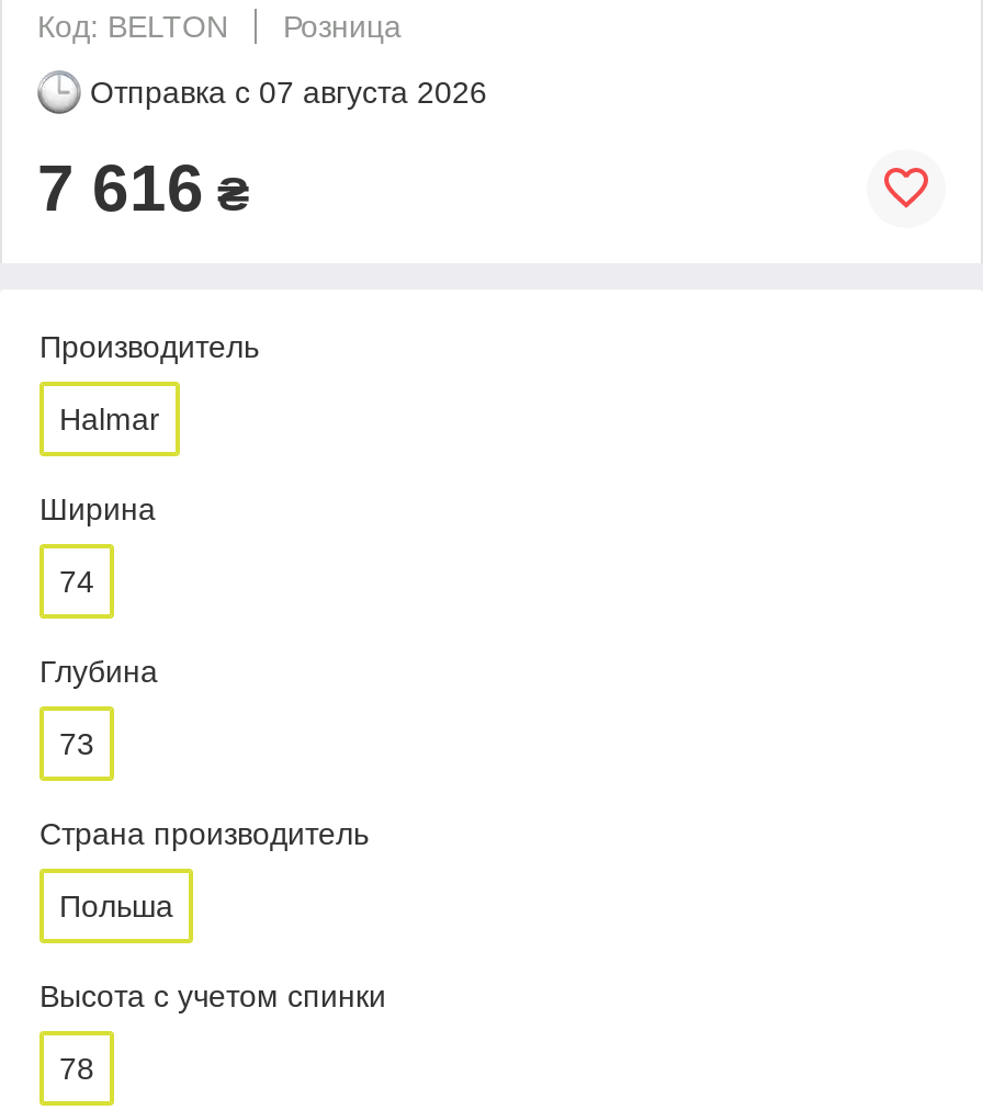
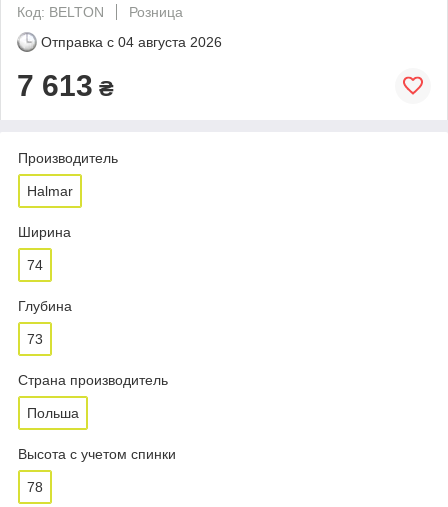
[90,74,487,109] Отправка с 07 августа 2026 -> [41,34,222,50] Отправка с 04 августа 2026
[37,151,250,223] 7 616 ₴ -> [17,69,114,102] 7 613 ₴

